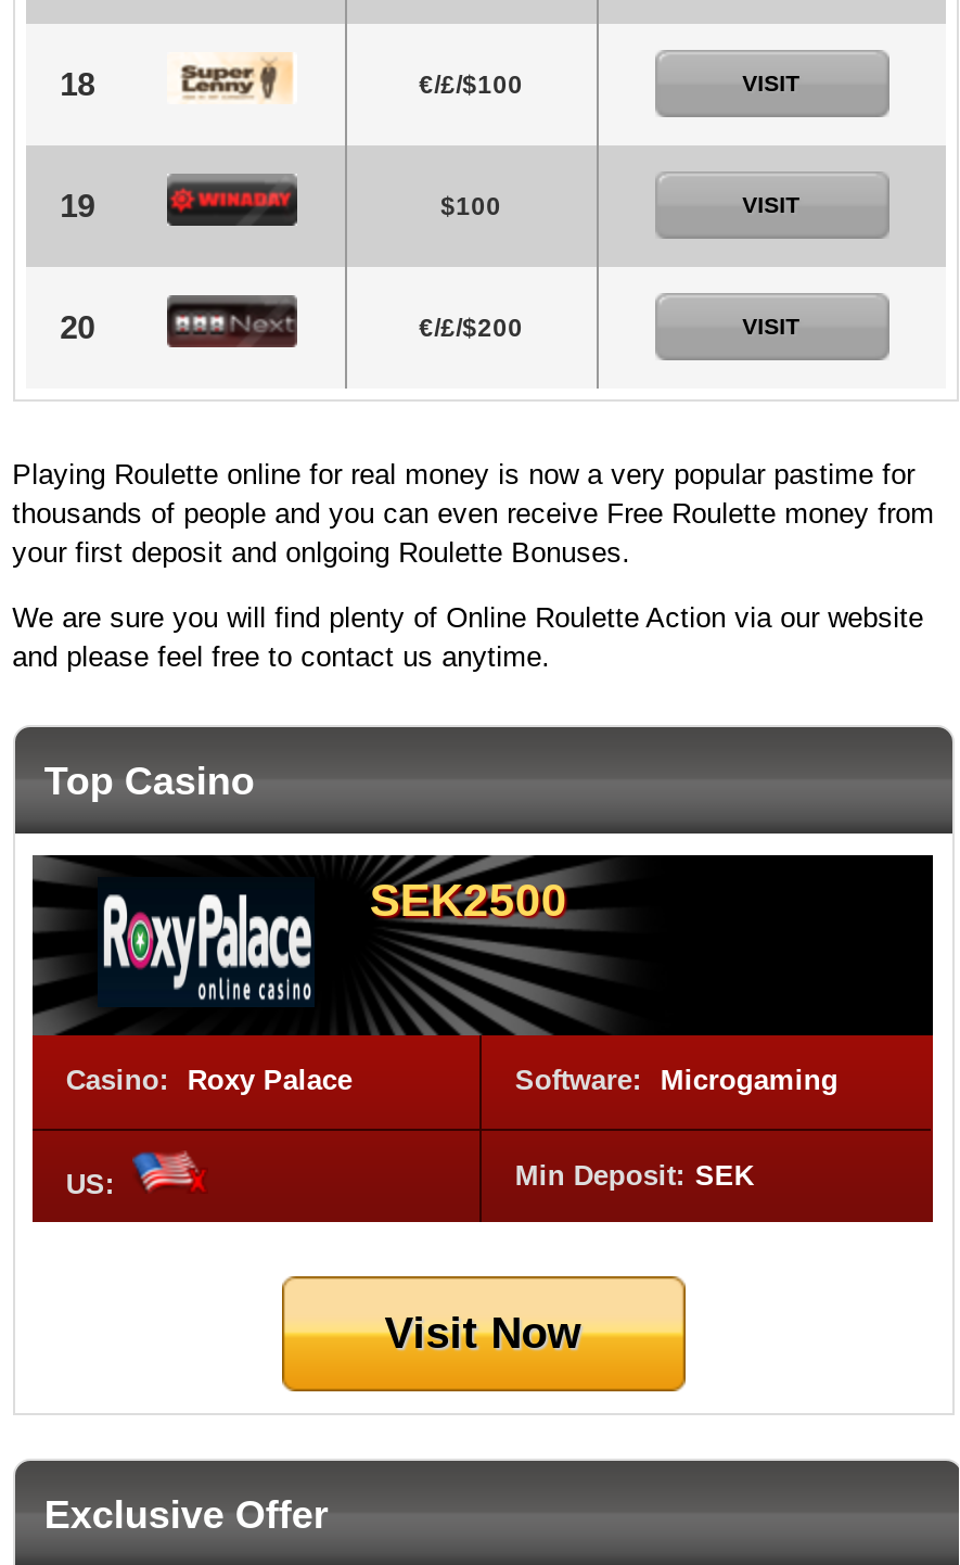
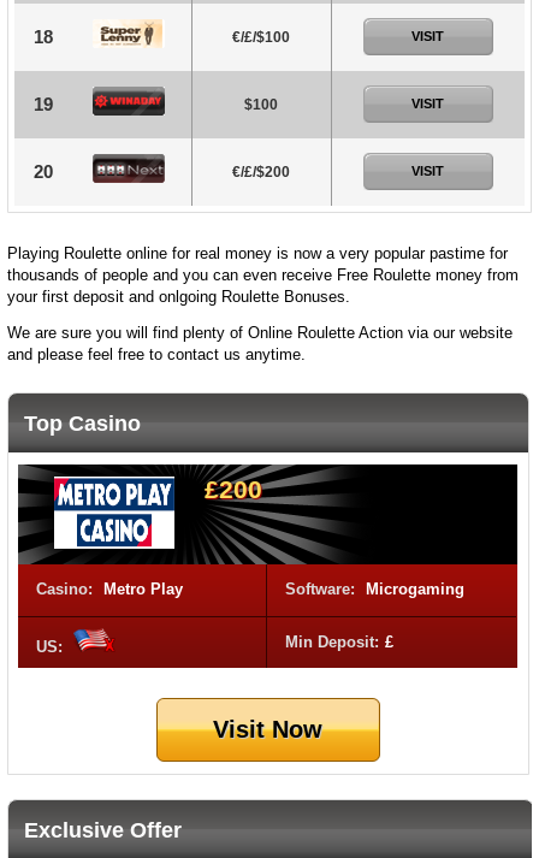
[98,875,567,1007] [image] | SEK2500 -> [53,475,263,550] [image] | £200
[66,1064,352,1096] Casino: Roxy Palace -> [36,580,183,598] Casino: Metro Play
[515,1159,753,1192] Min Deposit: SEK -> [286,633,394,651] Min Deposit: £

